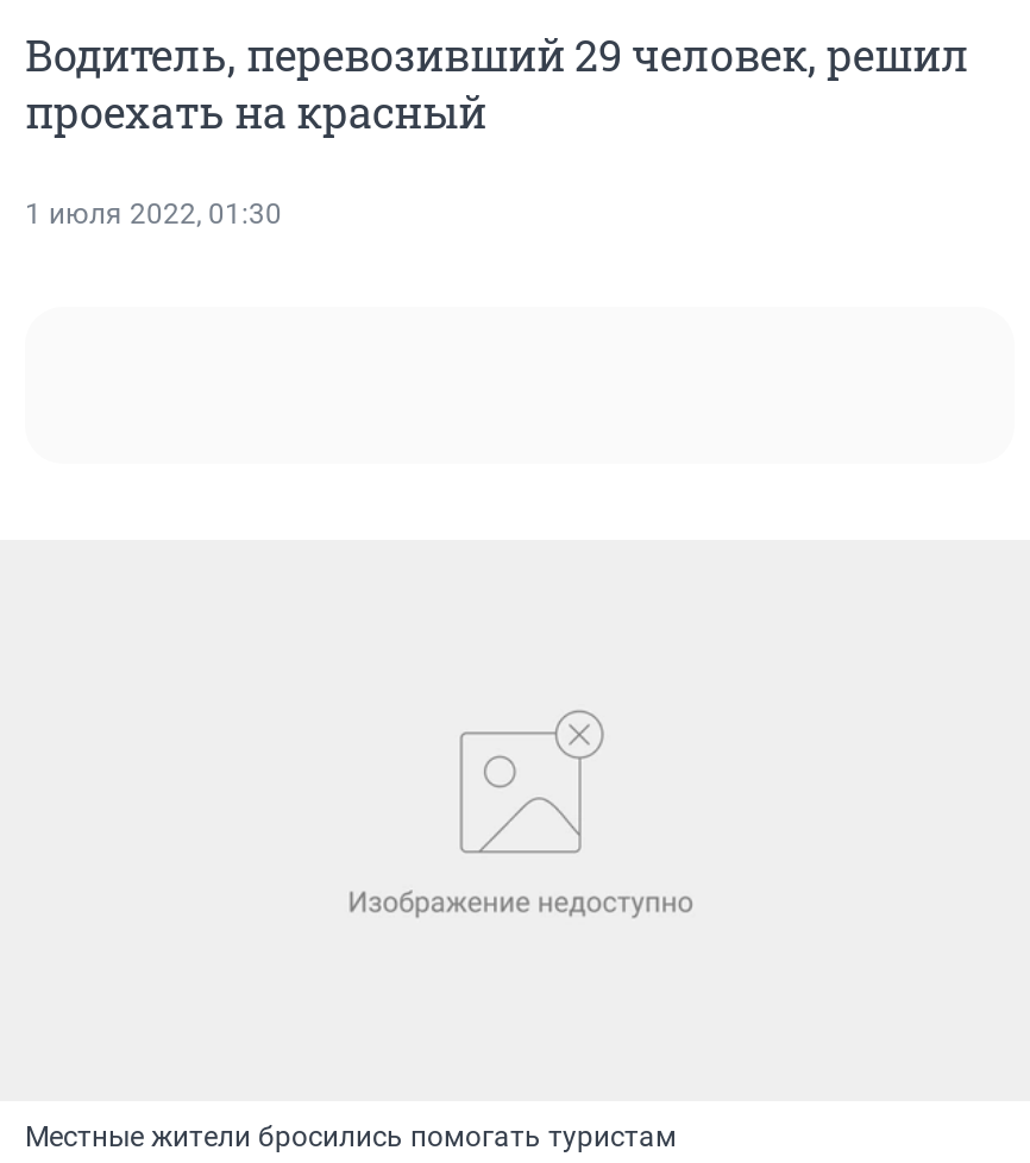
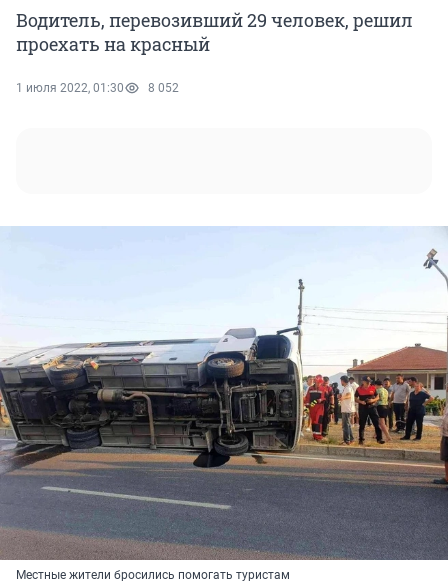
none -> [3,227,445,561] [image]
none -> [148,81,179,95] 8 052

